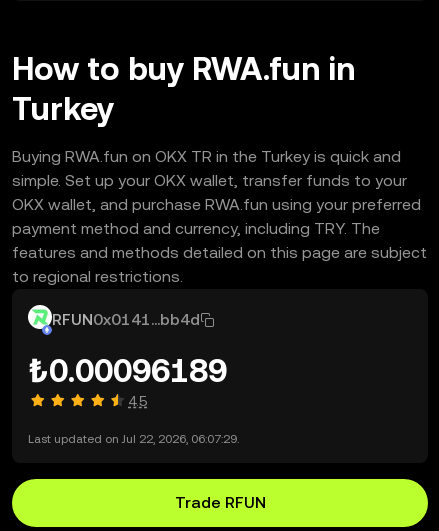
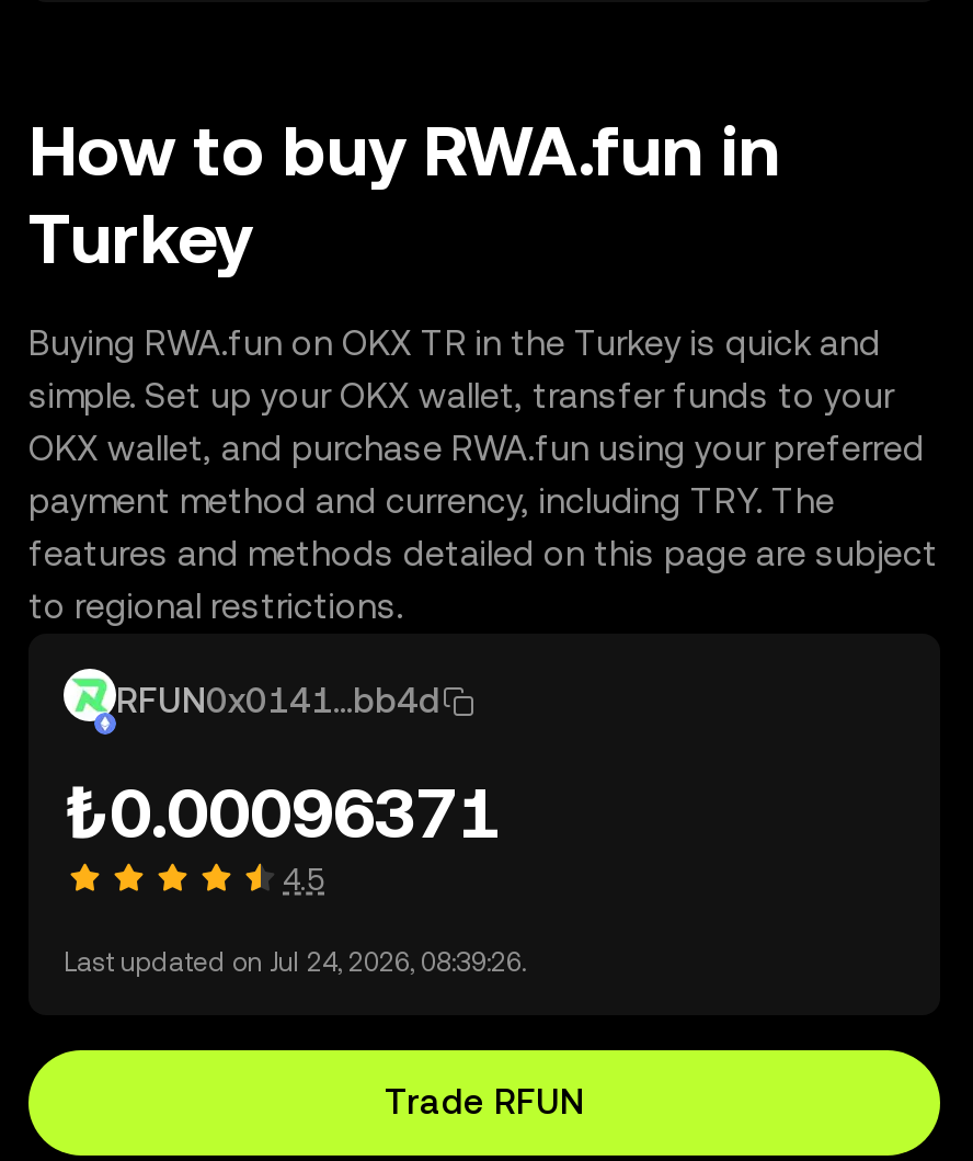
[28,352,227,389] ₺0.00096189 -> [64,772,500,853] ₺0.00096371
[28,432,239,446] Last updated on Jul 22, 2026, 06:07:29. -> [64,947,526,978] Last updated on Jul 24, 2026, 08:39:26.

